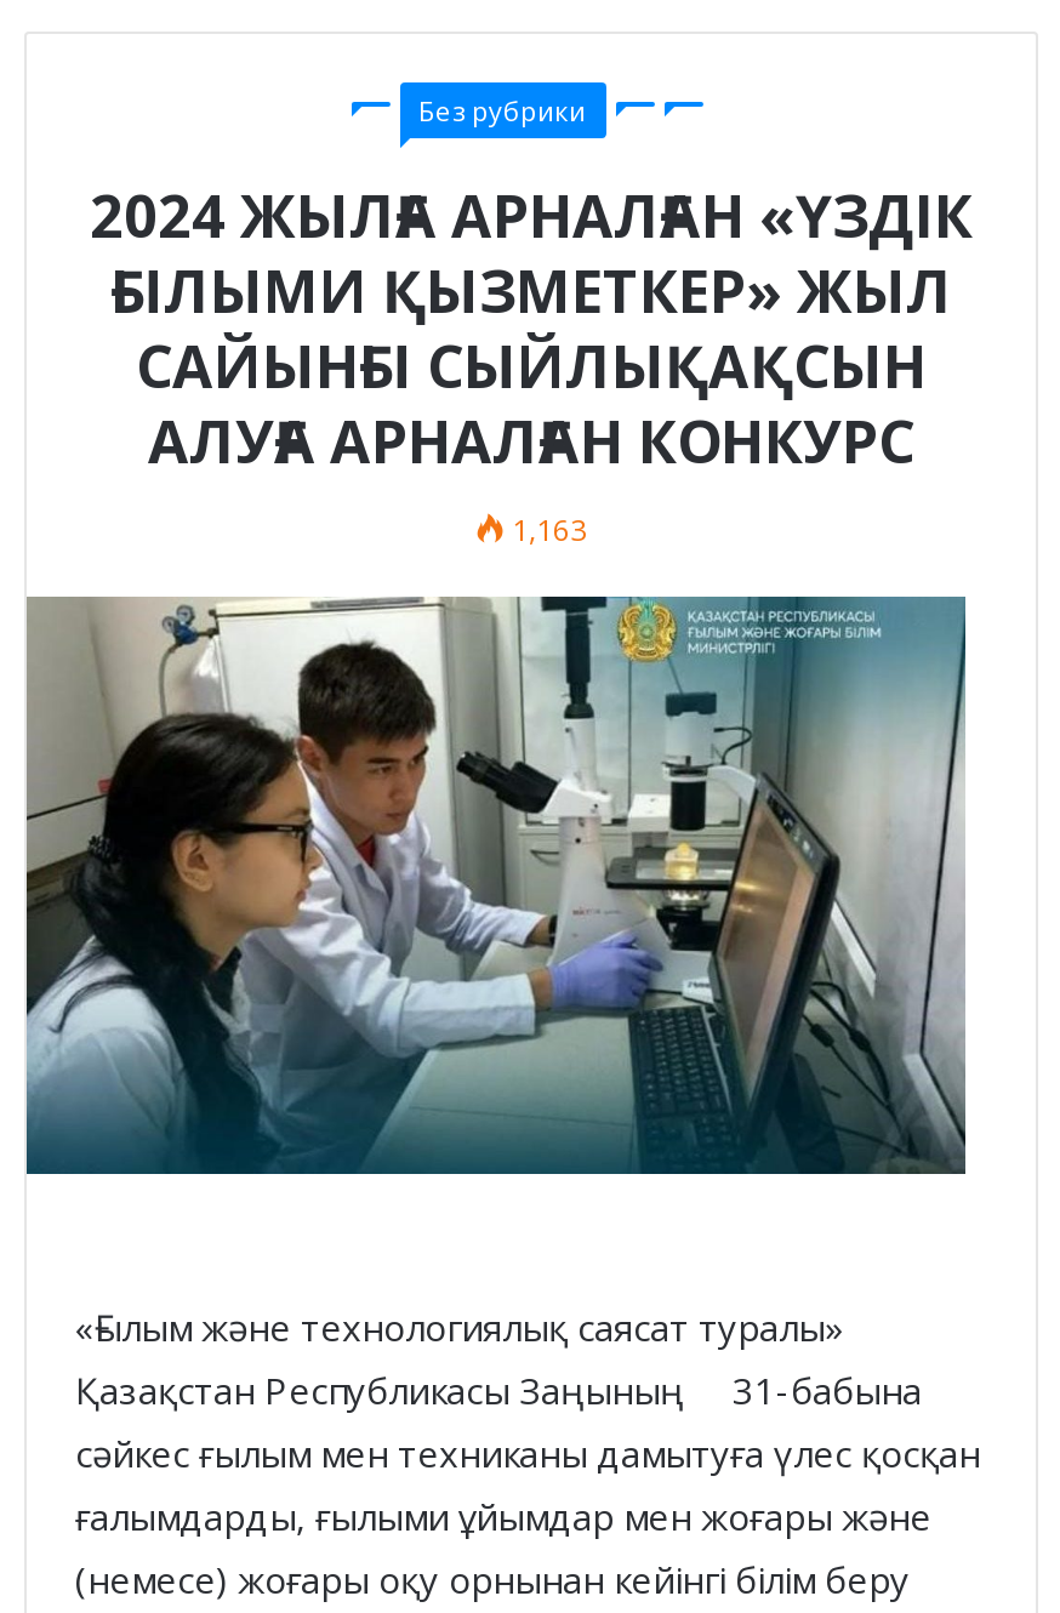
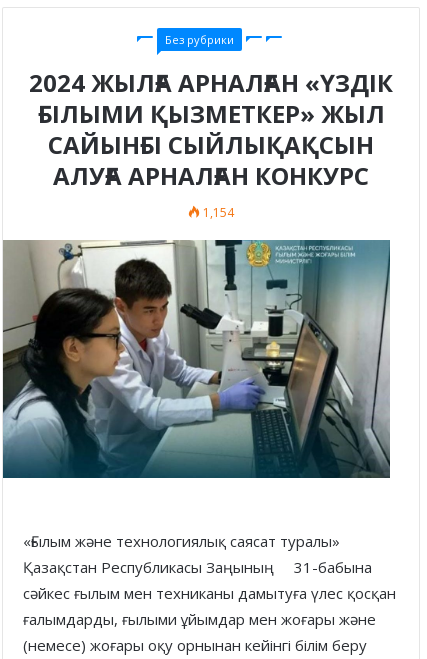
[505,510,587,552] 1,163 -> [200,204,234,221] 1,154

